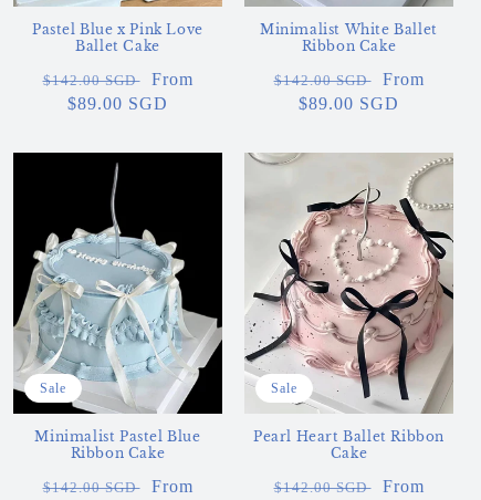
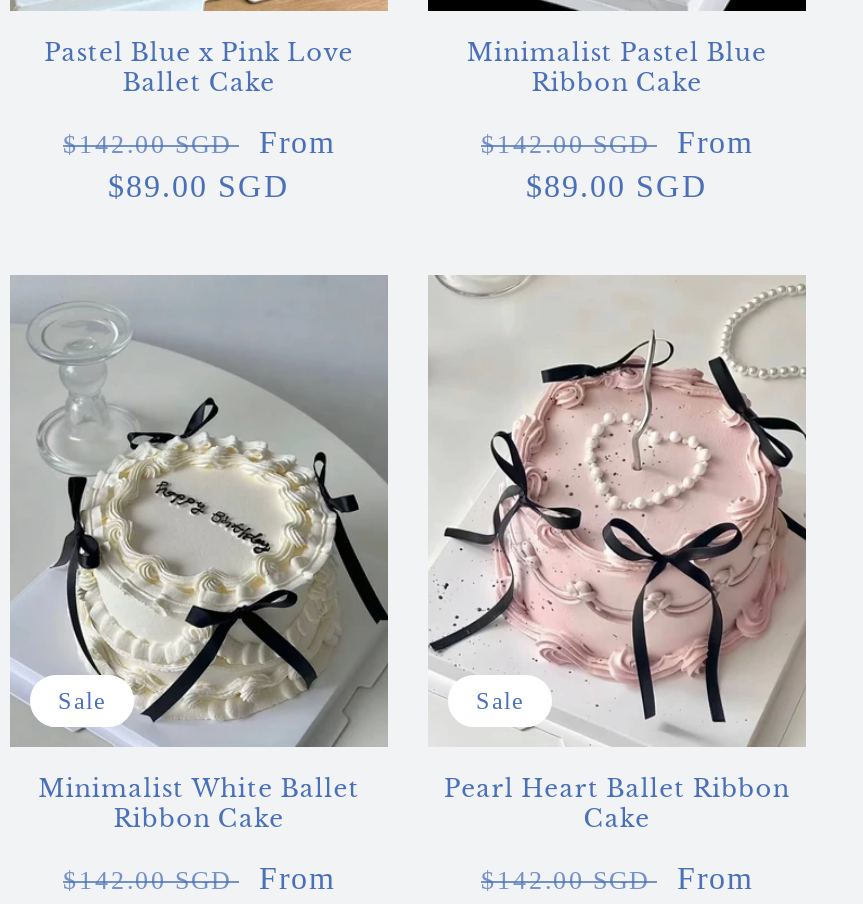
moved [260,21,438,37] -> [38,774,360,804]: Minimalist White Ballet
[12,152,223,415] [image] -> [10,274,388,748] [image]
moved [35,428,201,445] -> [467,38,767,68]: Minimalist Pastel Blue

